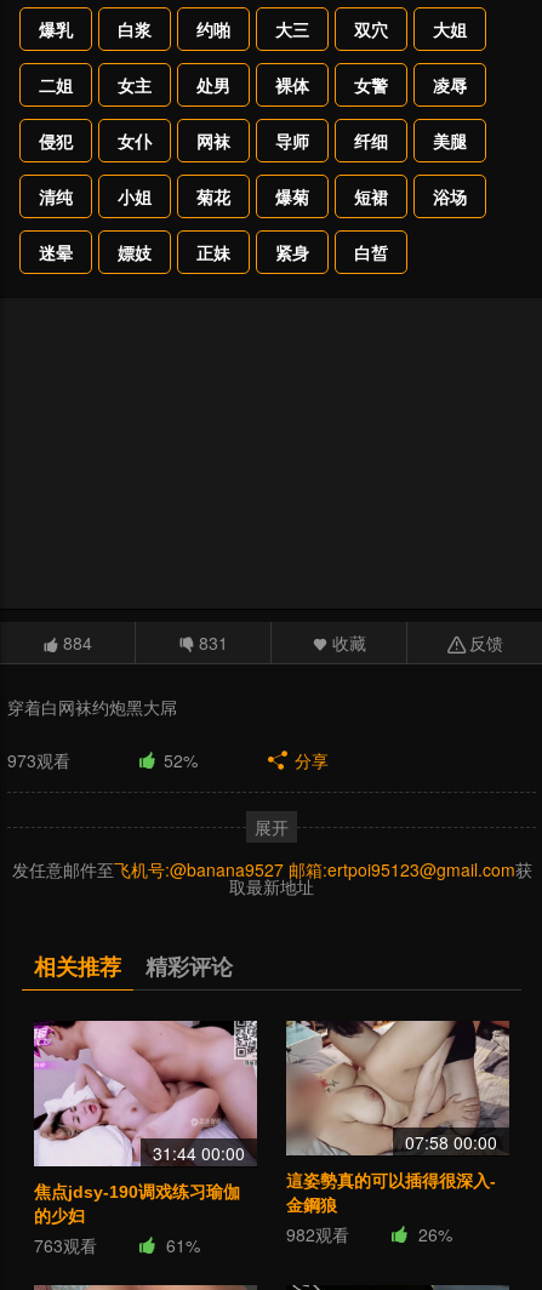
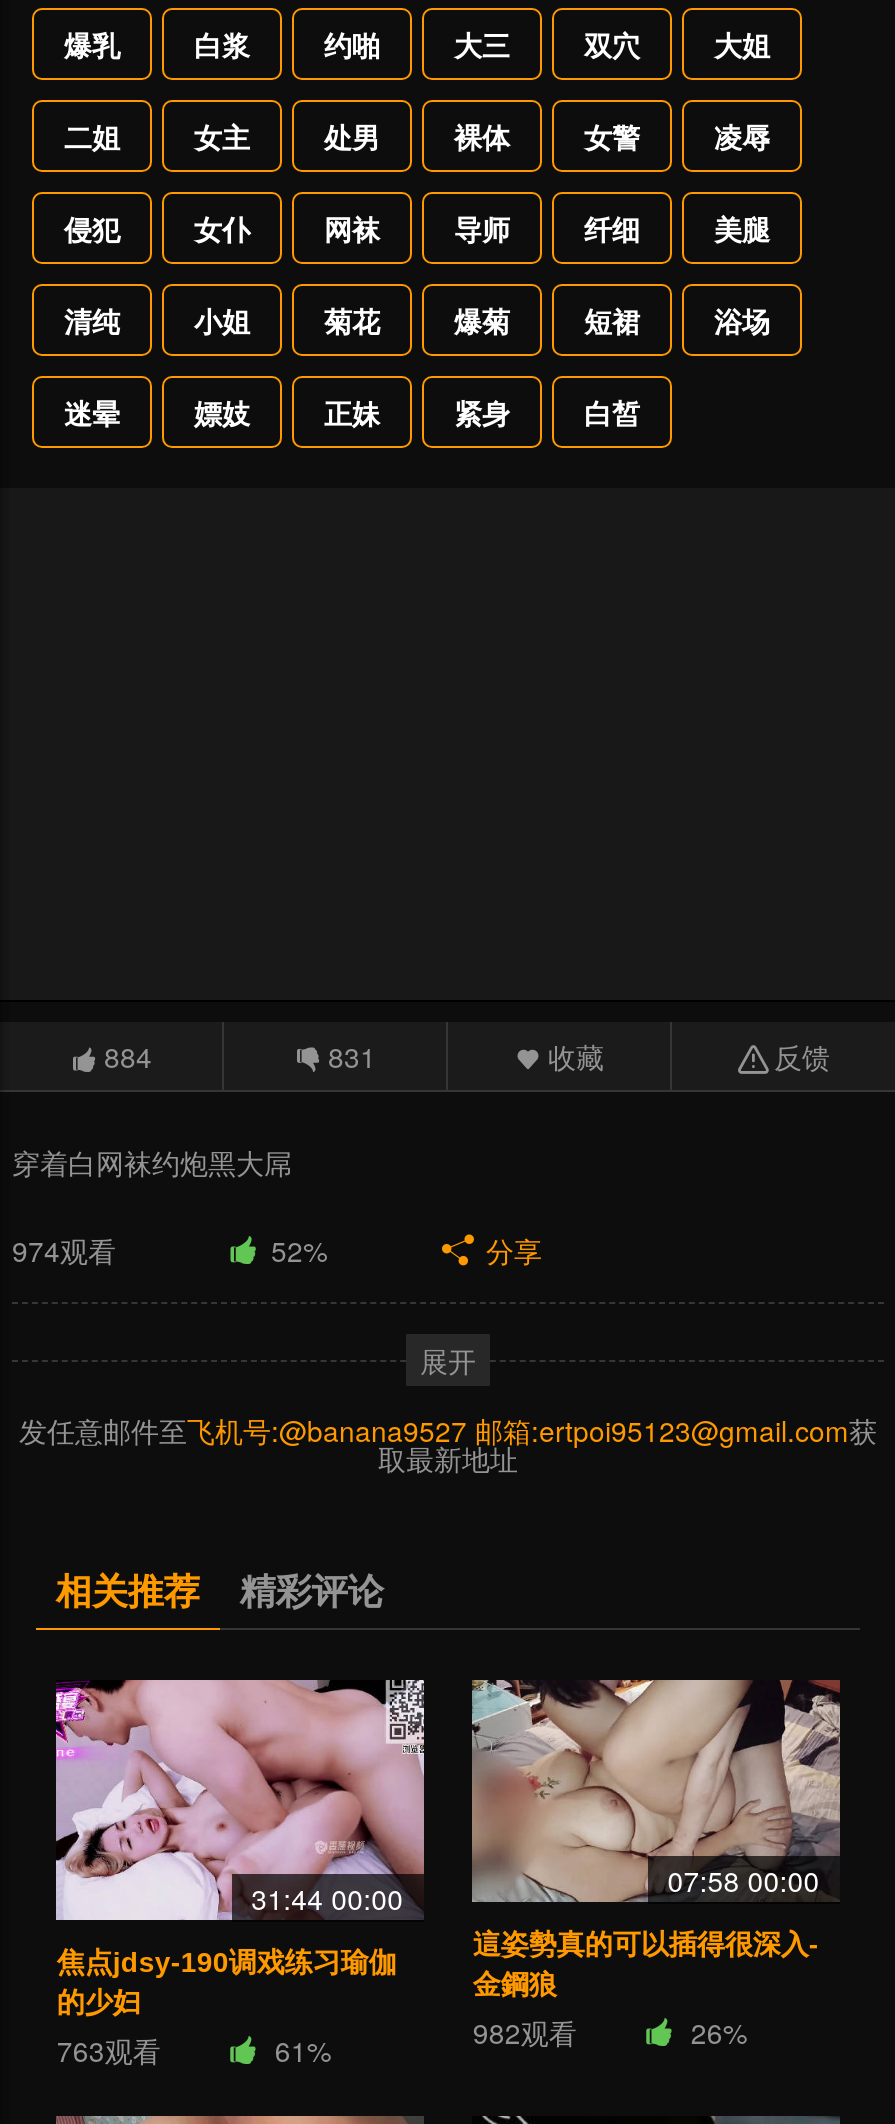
[7,748,70,772] 973观看 -> [12,1230,116,1270] 974观看

